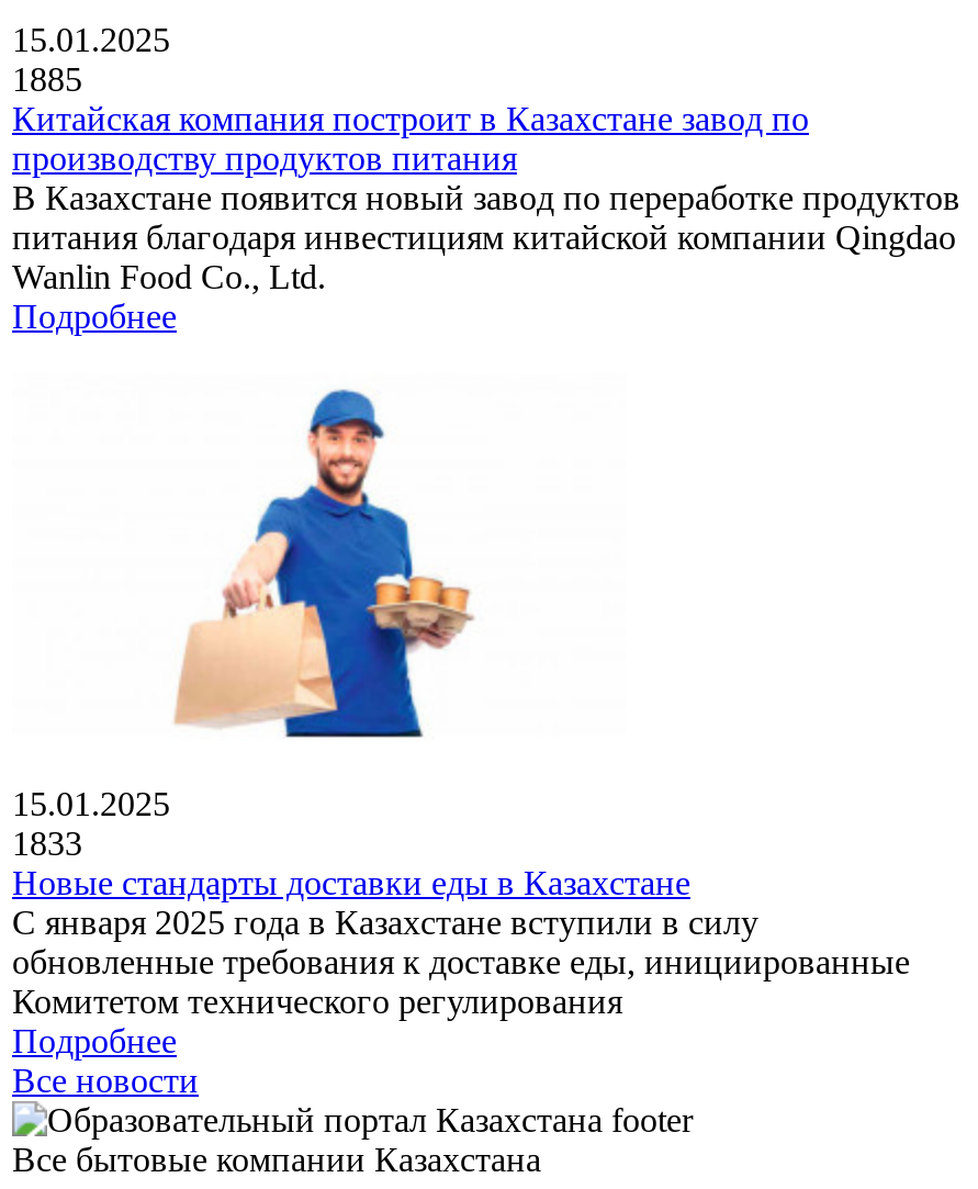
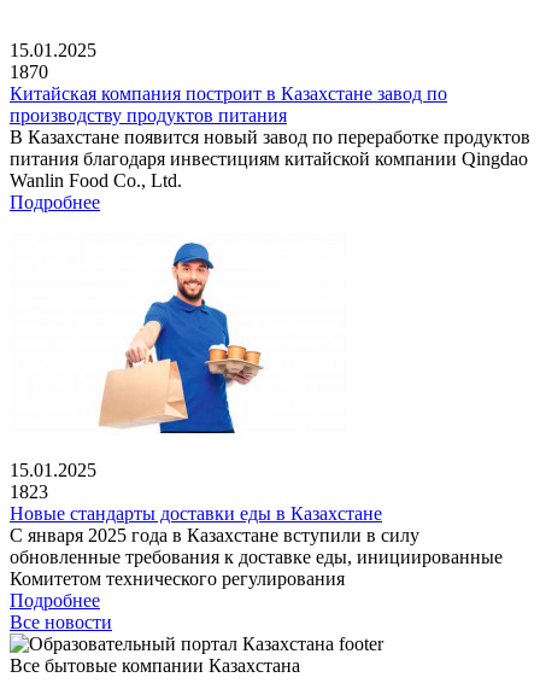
[12,60,82,97] 1885 -> [10,61,48,82] 1870
[12,824,82,862] 1833 -> [10,481,48,502] 1823

